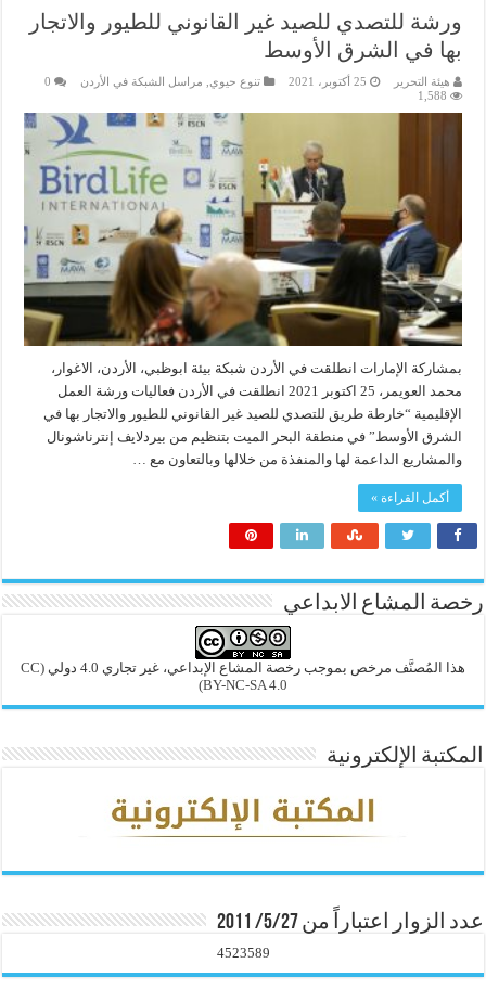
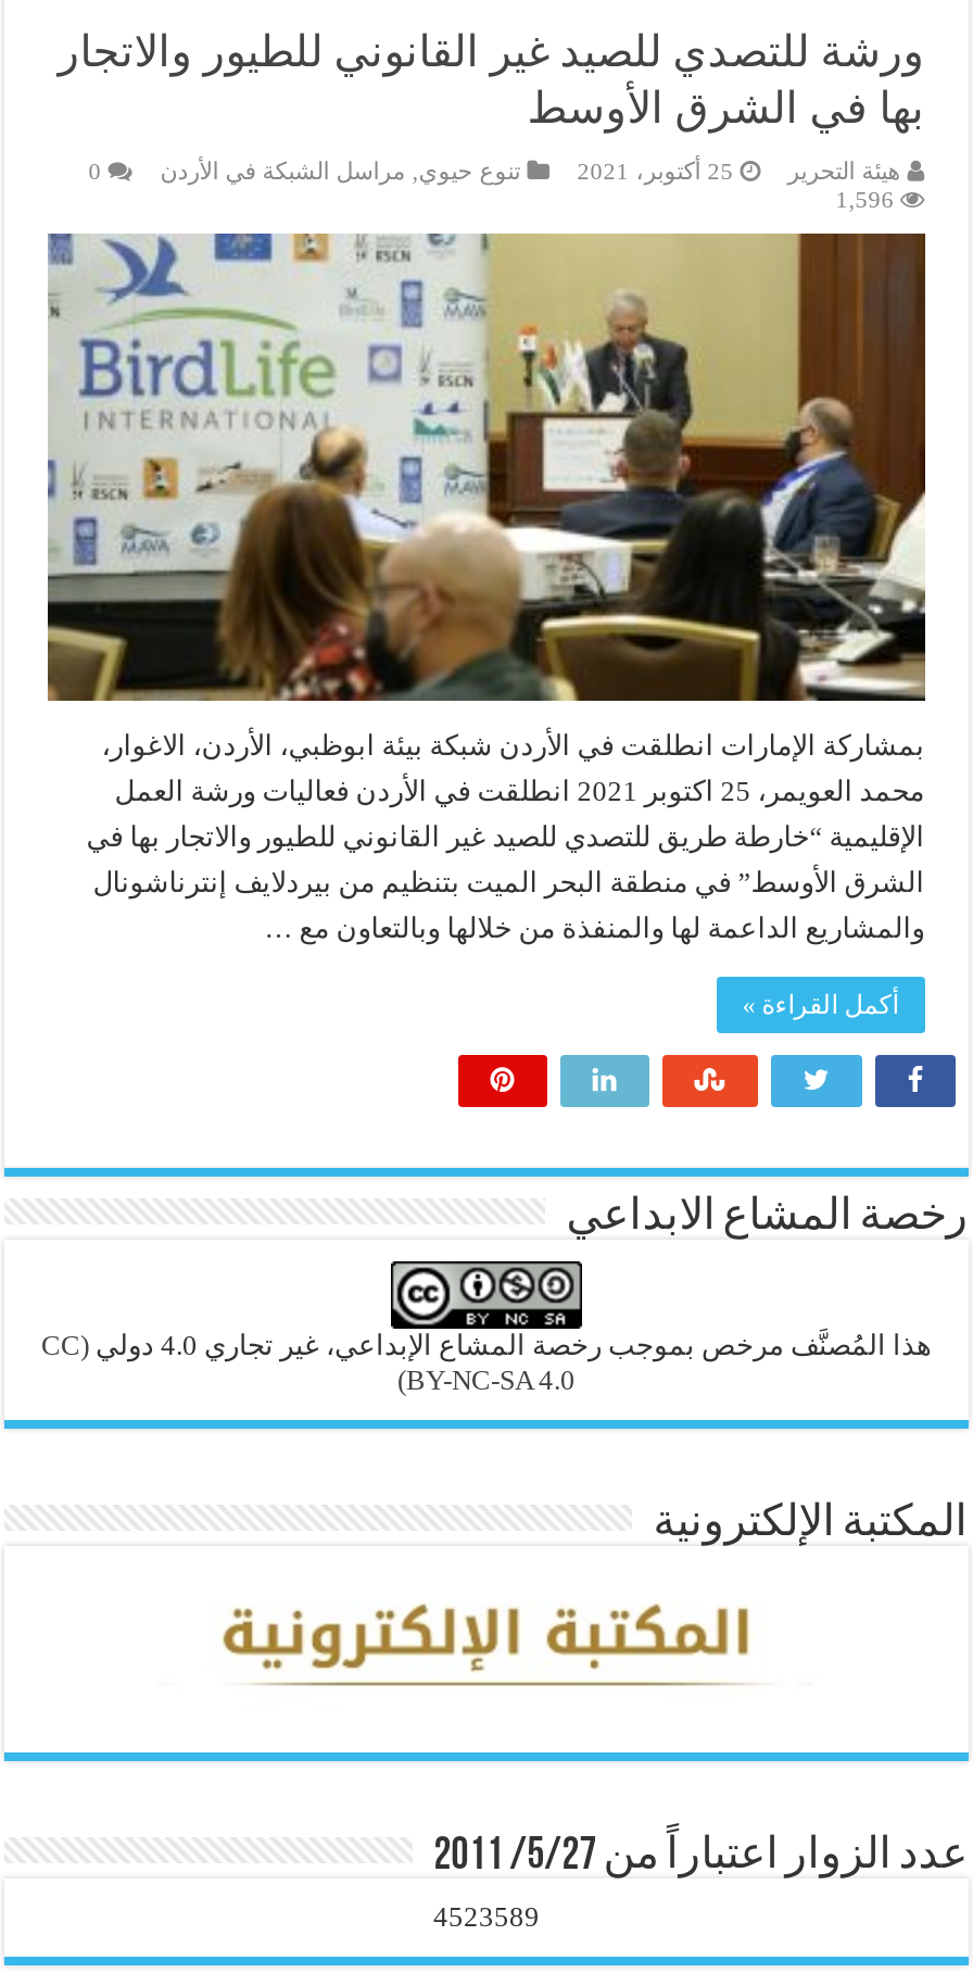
[419,89,448,102] 1,588 -> [838,186,897,213] 1,596

